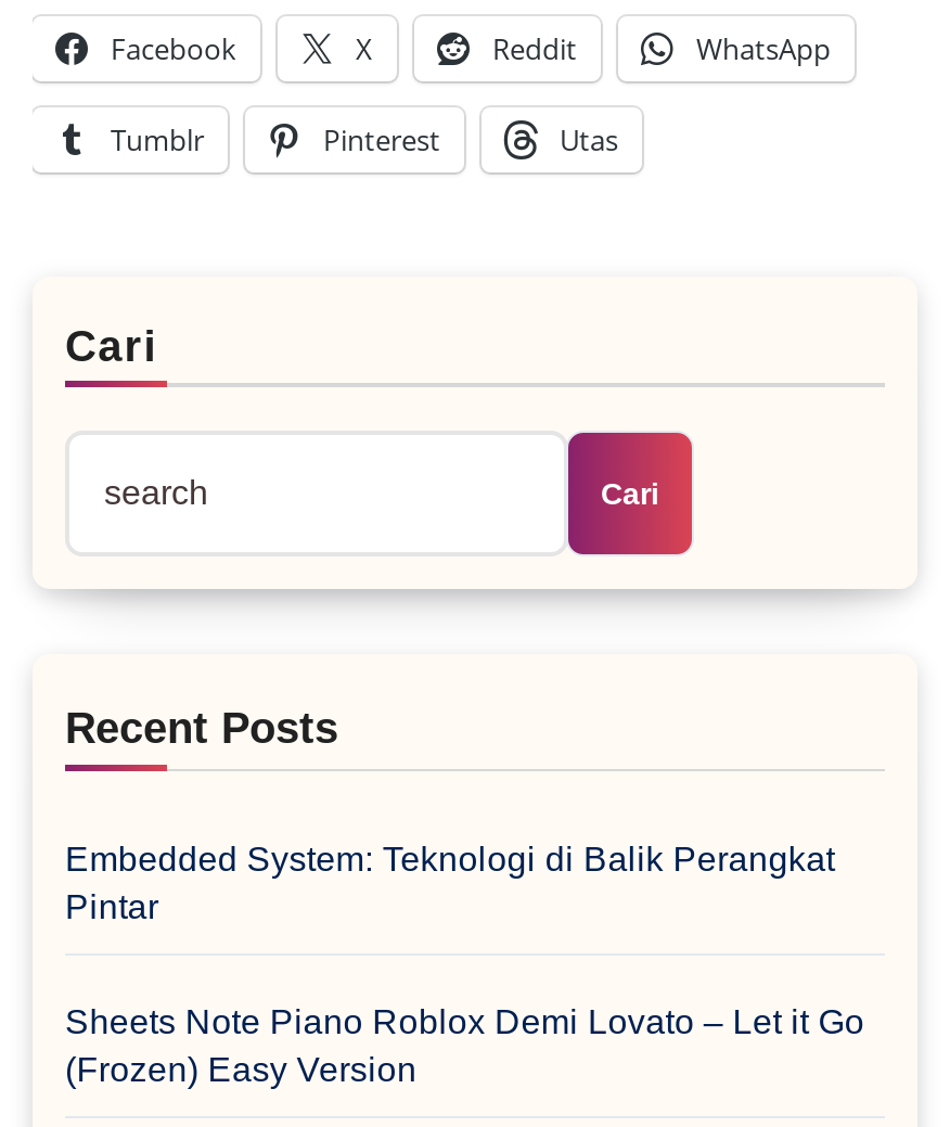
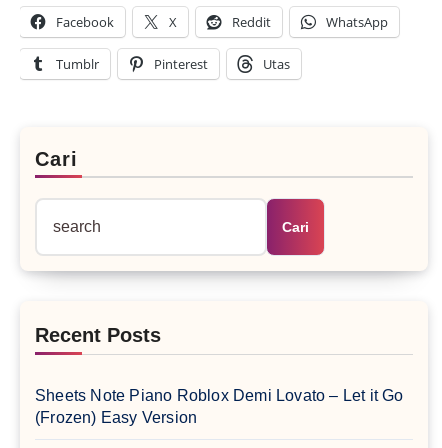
[65,841,835,925] Embedded System: Teknologi di Balik Perangkat | Pintar -> none

